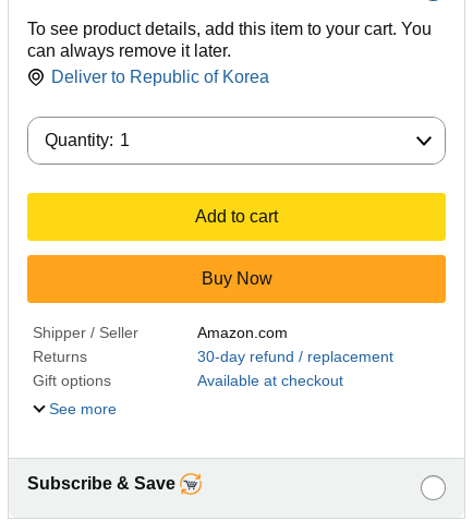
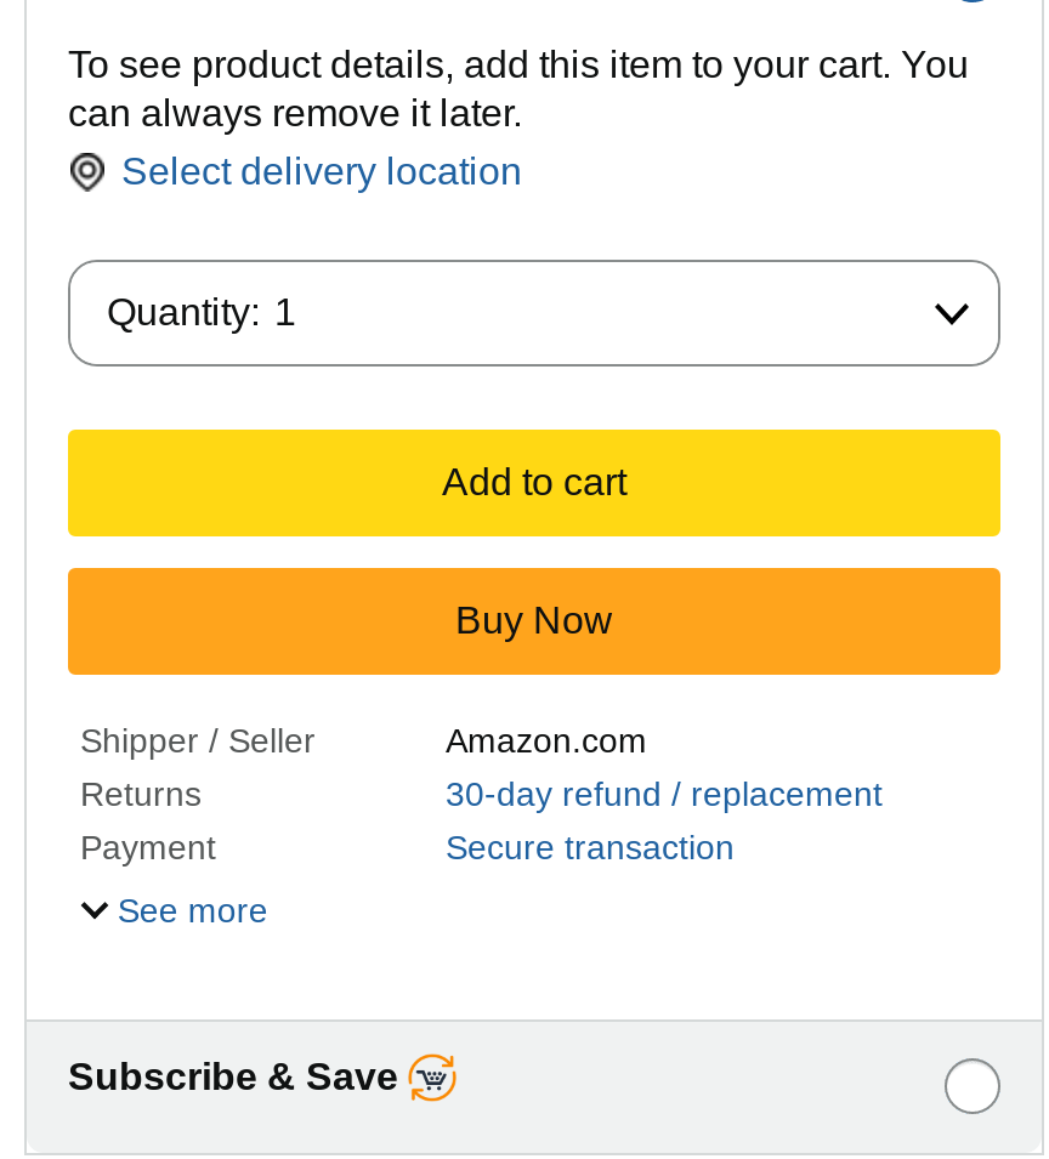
[51,67,269,86] Deliver to Republic of Korea -> [121,150,522,192] Select delivery location
[33,372,343,389] Gift options | Available at checkout -> [80,827,735,866] Payment | Secure transaction

